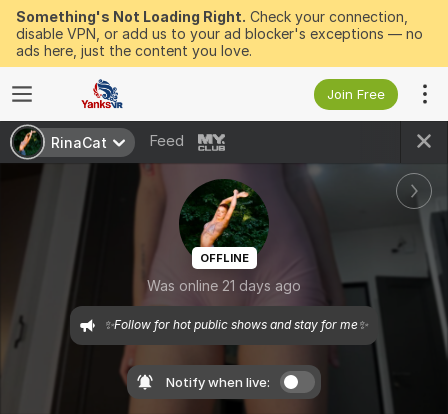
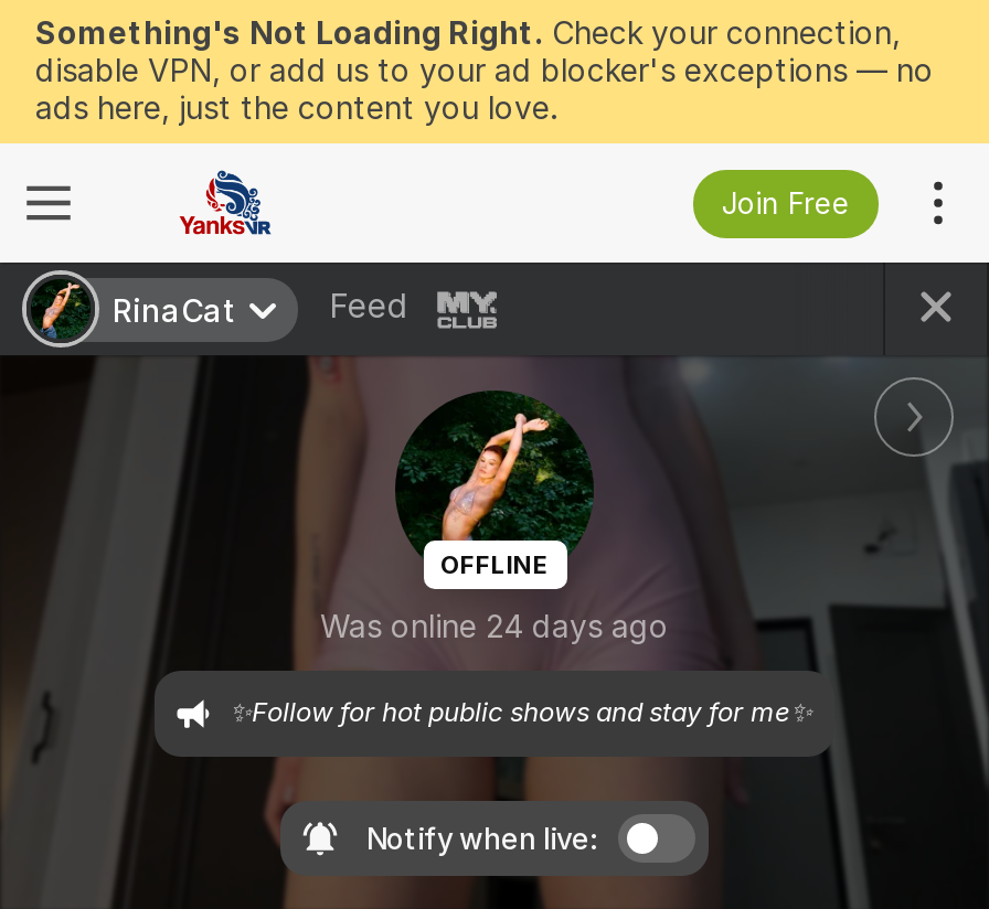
[147,277,301,294] Was online 21 days ago -> [320,608,669,645] Was online 24 days ago

